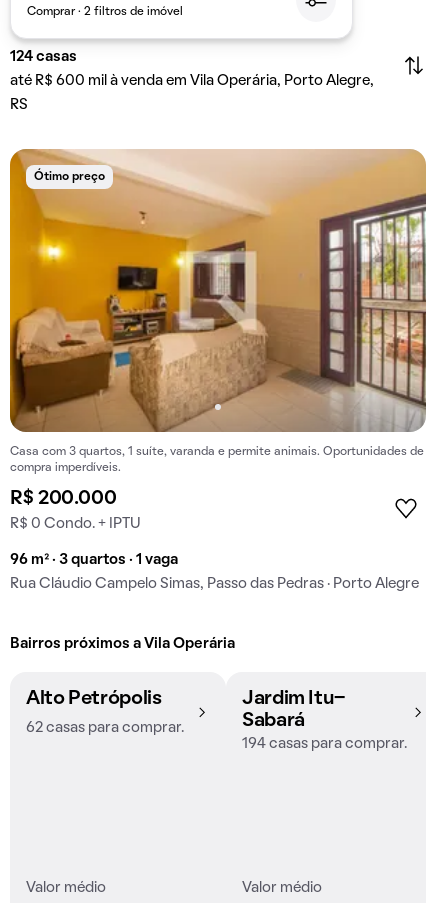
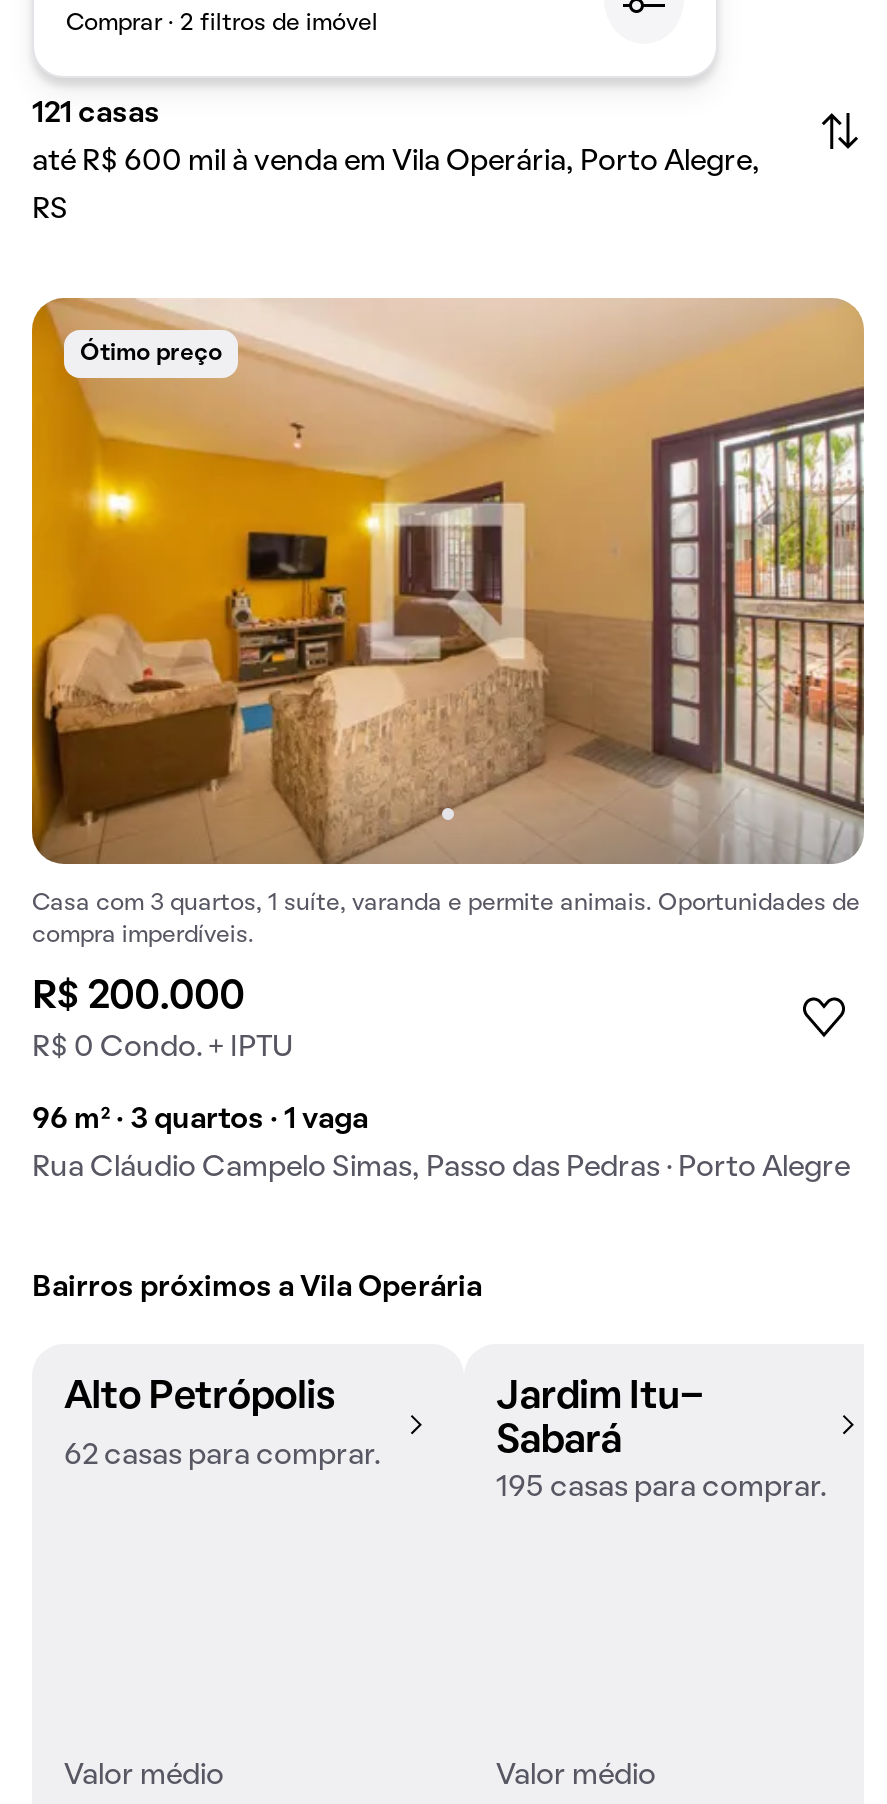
[10,50,77,64] 124 casas -> [32,100,160,128] 121 casas
[242,737,407,751] 194 casas para comprar. -> [496,1475,826,1503] 195 casas para comprar.

